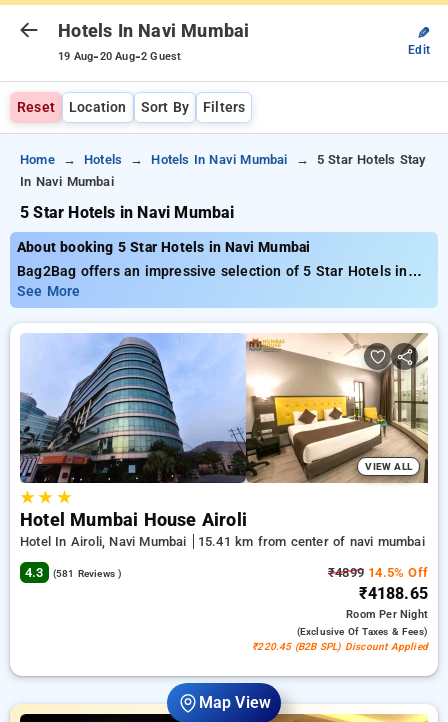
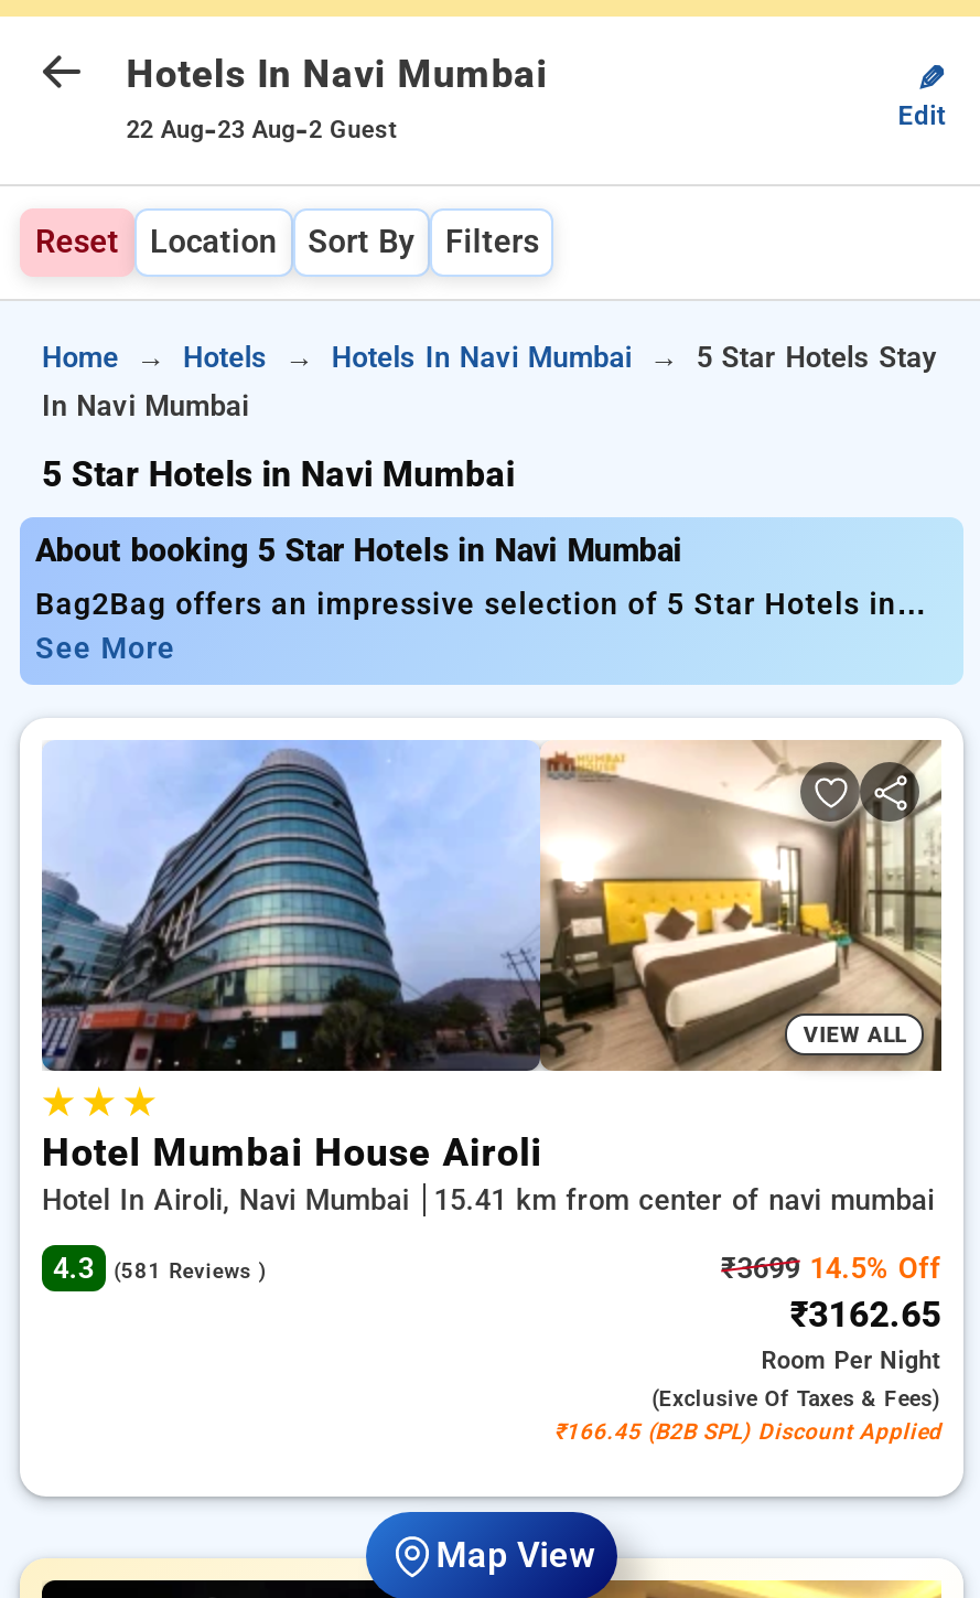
[58,47,181,66] 19 Aug-20 Aug-2 Guest -> [126,109,398,151] 22 Aug-23 Aug-2 Guest
[328,565,428,580] ₹4899 14.5% Off -> [721,1252,941,1285] ₹3699 14.5% Off
[359,584,428,603] ₹4188.65 -> [790,1294,941,1336] ₹3162.65
[252,641,428,652] ₹220.45 (B2B SPL) Discount Applied -> [554,1419,941,1444] ₹166.45 (B2B SPL) Discount Applied

